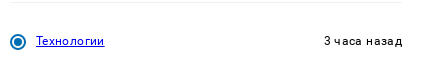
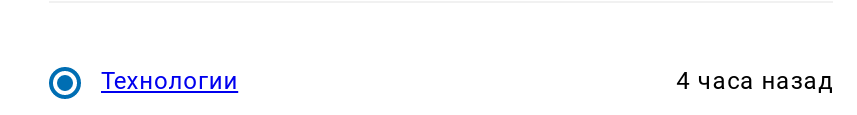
[324,34,402,48] 3 часа назад -> [676,68,833,96] 4 часа назад

